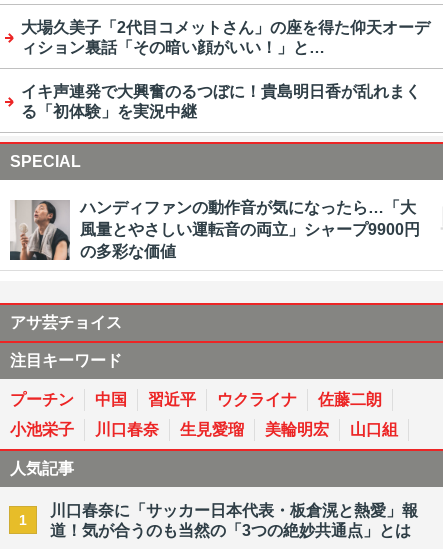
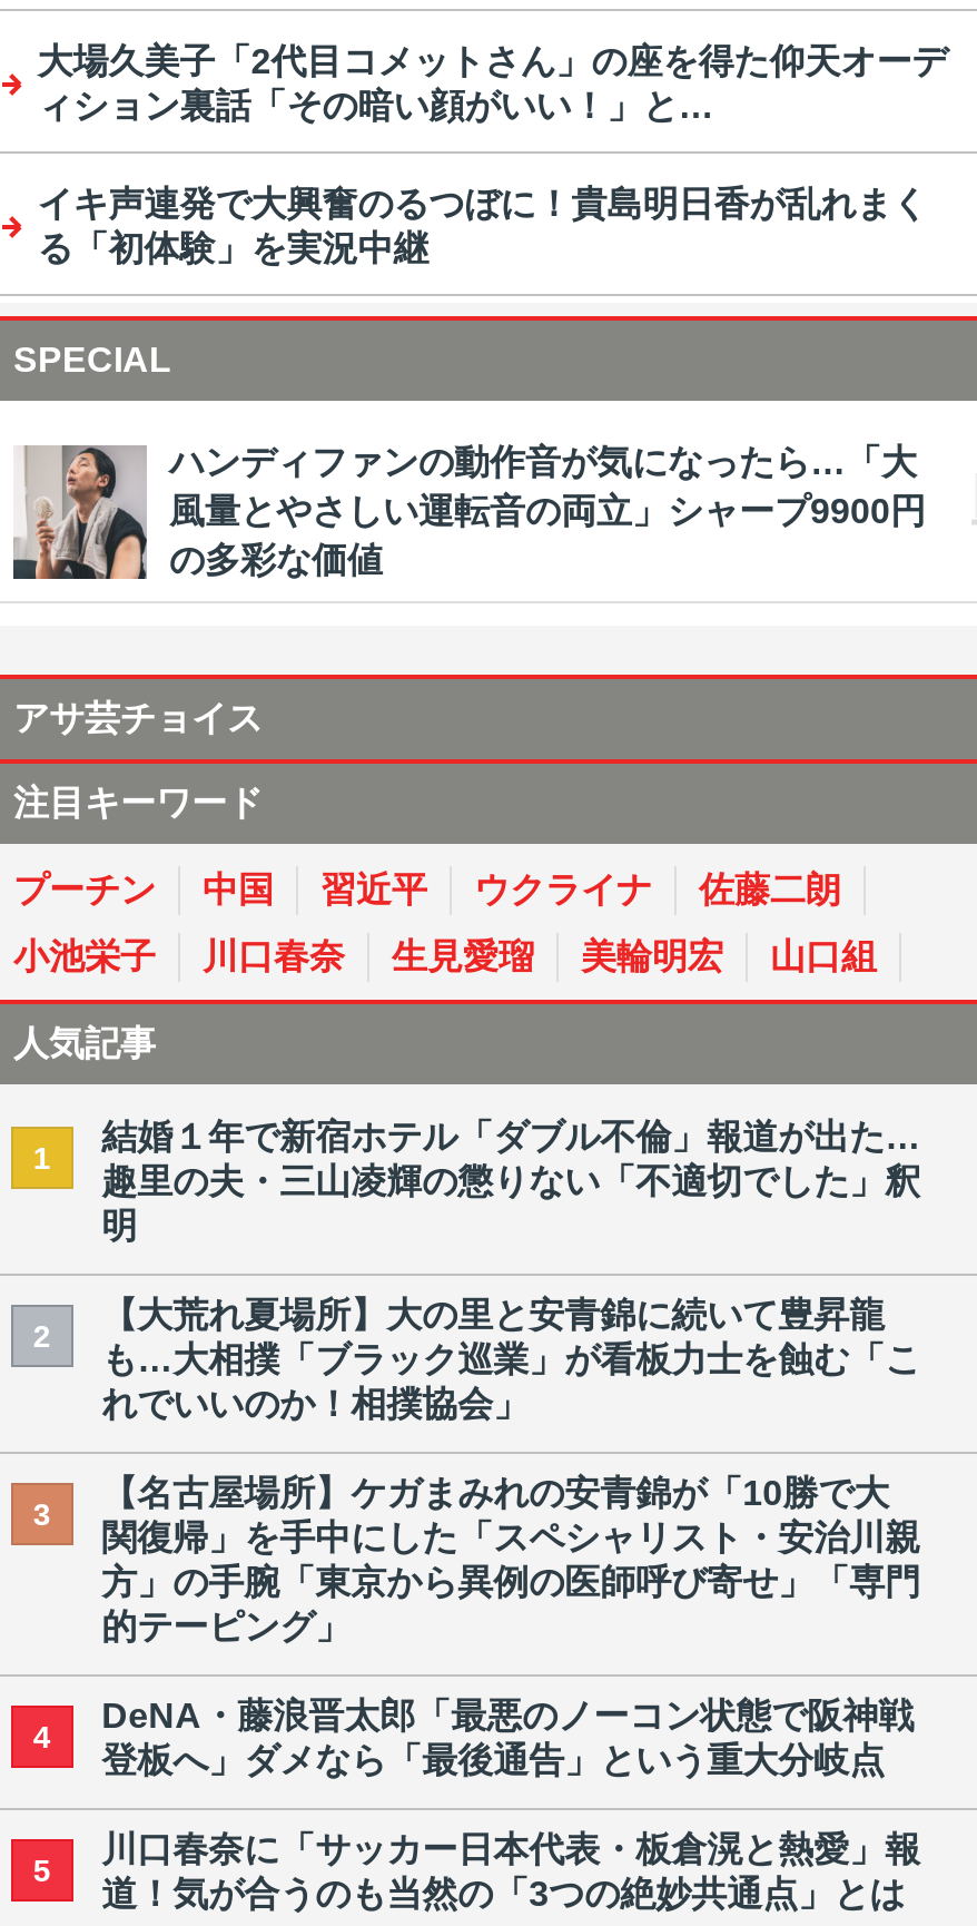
none -> [33,1118,920,1353] 結婚１年で新宿ホテル「ダブル不倫」報道が出た… | 趣里の夫・三山凌輝の懲りない「不適切でした」釈 | 明 | 2
none -> [33,1296,920,1531] 【大荒れ夏場所】大の里と安青錦に続いて豊昇龍 | も…大相撲「ブラック巡業」が看板力士を蝕む「こ | れでいいのか！相撲協会」 | 3
none -> [33,1474,920,1753] 【名古屋場所】ケガまみれの安青錦が「10勝で大 | 関復帰」を手中にした「スペシャリスト・安治川親 | 方」の手腕「東京から異例の医師呼び寄せ」「専門 | 的テーピング」 | 4
none -> [33,1697,914,1887] DeNA・藤浪晋太郎「最悪のノーコン状態で阪神戦 | 登板へ」ダメなら「最後通告」という重大分岐点 | 5

